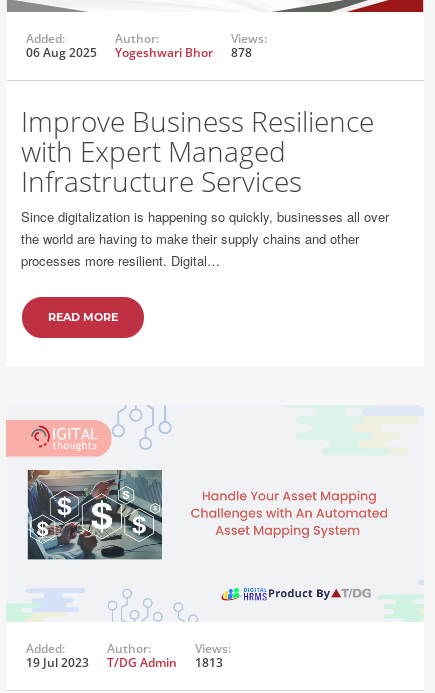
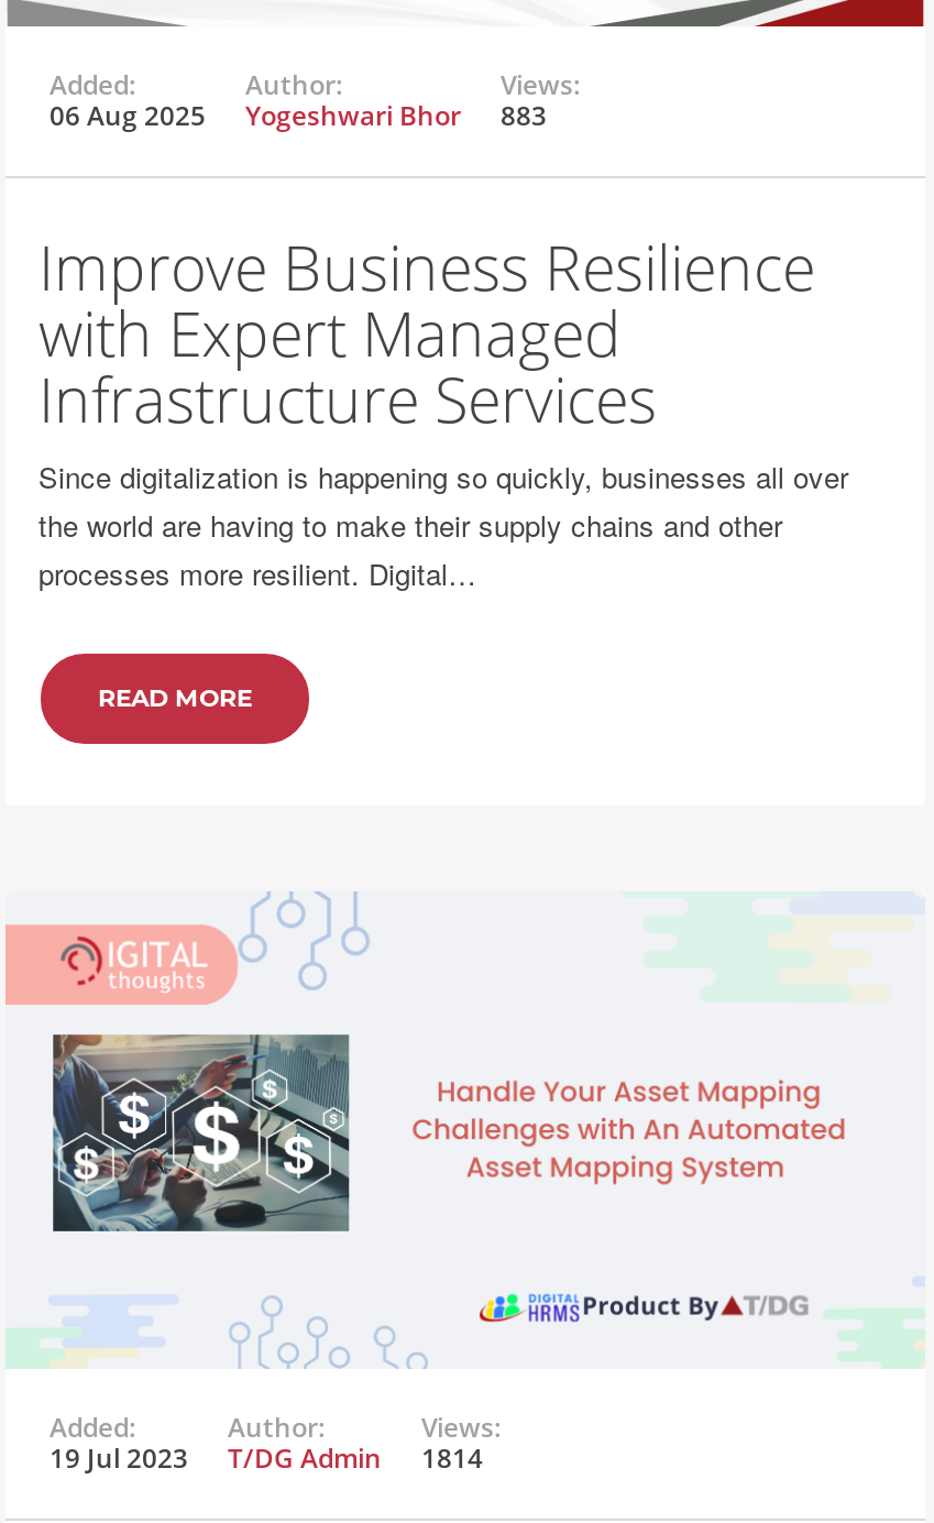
[26,43,252,60] 06 Aug 2025 Yogeshwari Bhor 878 -> [50,96,547,133] 06 Aug 2025 Yogeshwari Bhor 883
[26,653,223,670] 19 Jul 2023 T/DG Admin 1813 -> [50,1438,483,1476] 19 Jul 2023 T/DG Admin 1814

